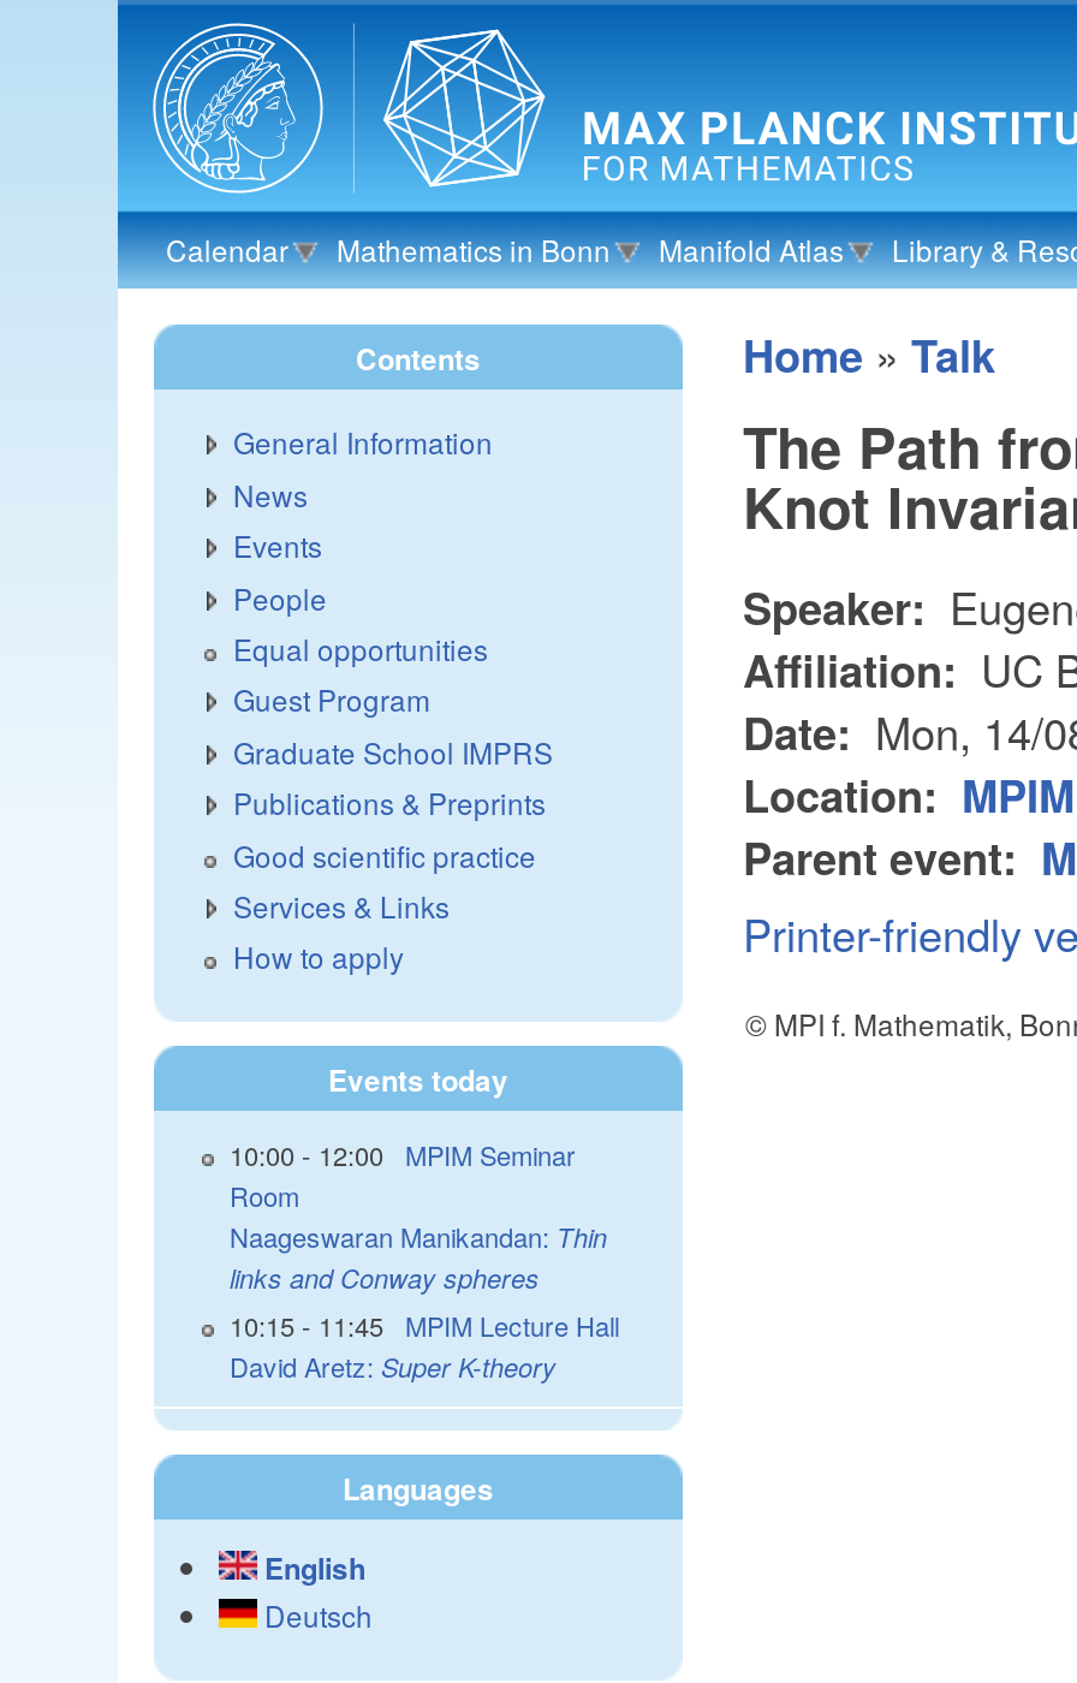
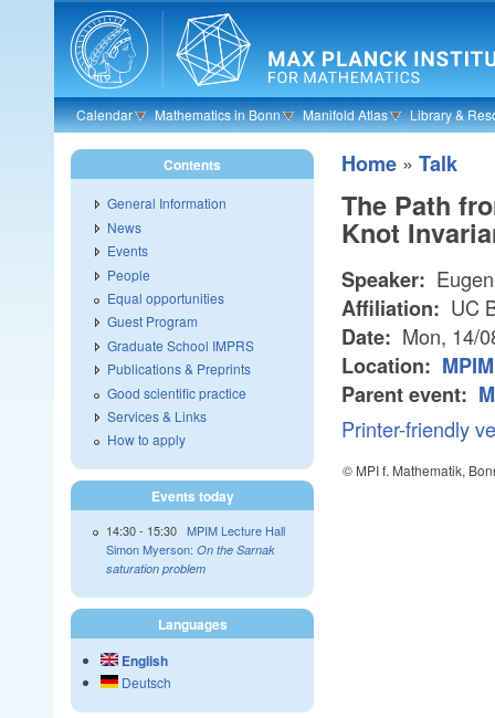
[230,1136,619,1385] 10:00 - 12:00 MPIM Seminar | Room | Naageswaran Manikandan: Thin | links and Conway spheres | 10:15 - 11:45 MPIM Lecture Hall | David Aretz: Super K-theory -> [106,522,285,577] 14:30 - 15:30 MPIM Lecture Hall | Simon Myerson: On the Sarnak | saturation problem

